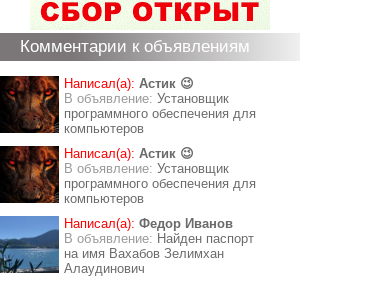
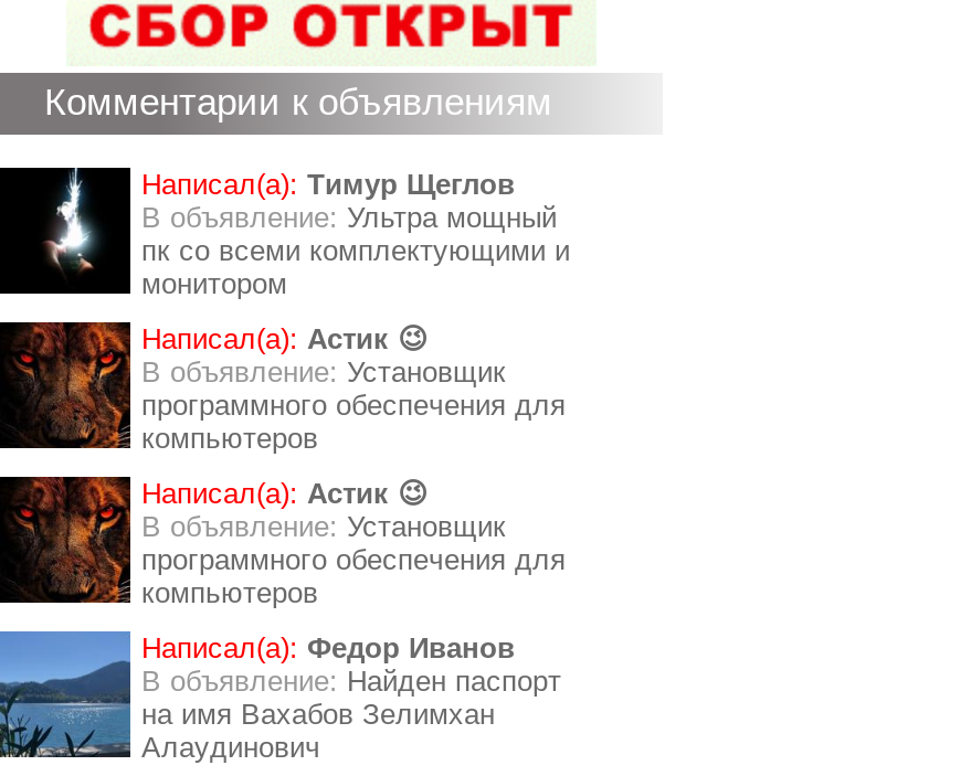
none -> [18,166,570,300] [image] | Написал(а): Тимур Щеглов | В объявление: Ультра мощный | пк со всеми комплектующими и | монитором

